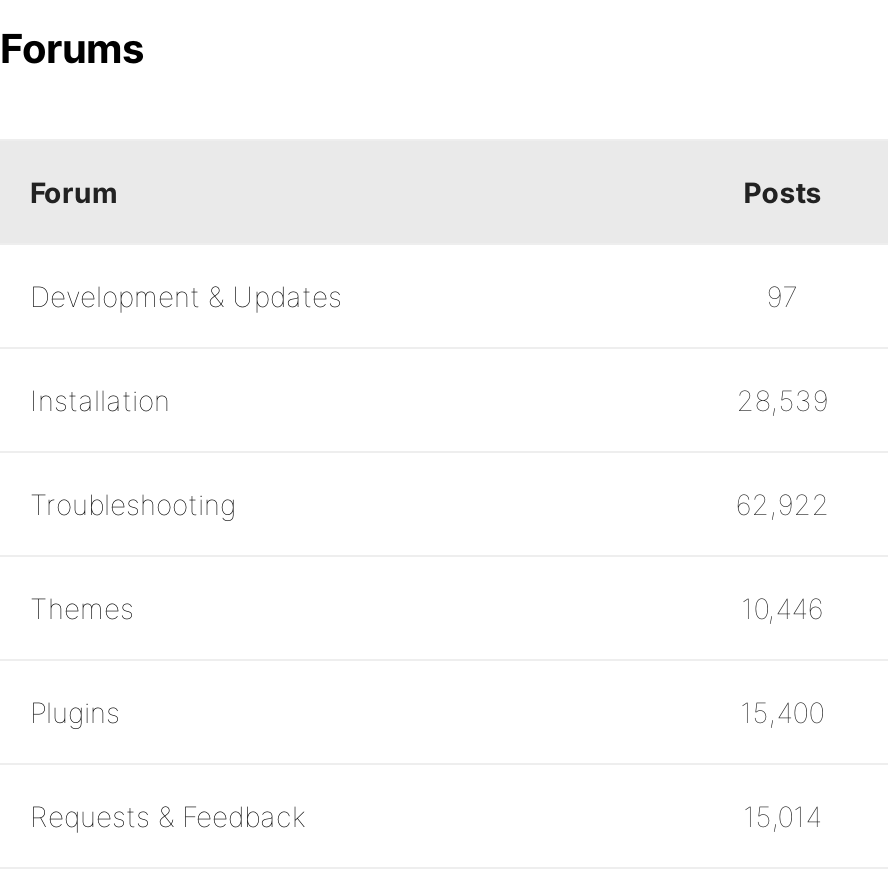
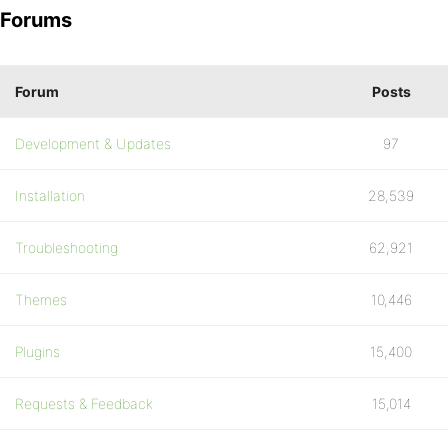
[735,487,829,521] 62,922 -> [369,239,413,256] 62,921

